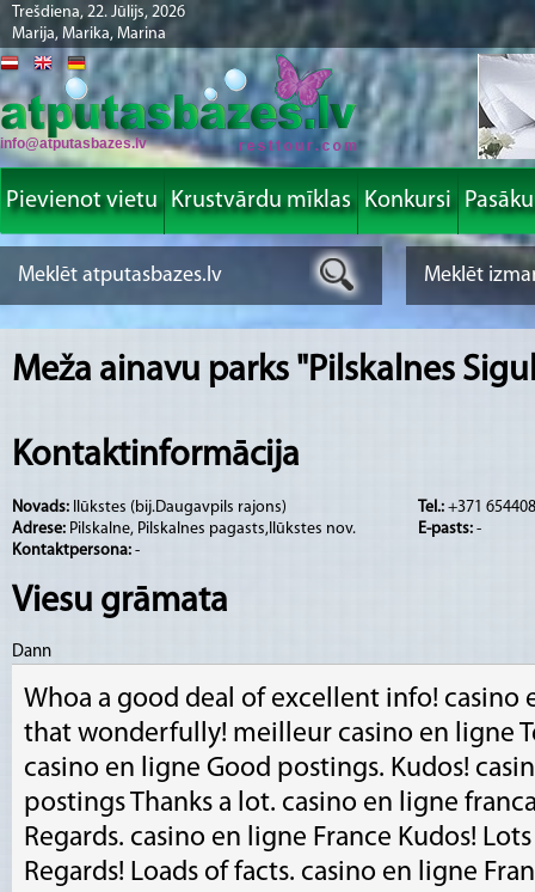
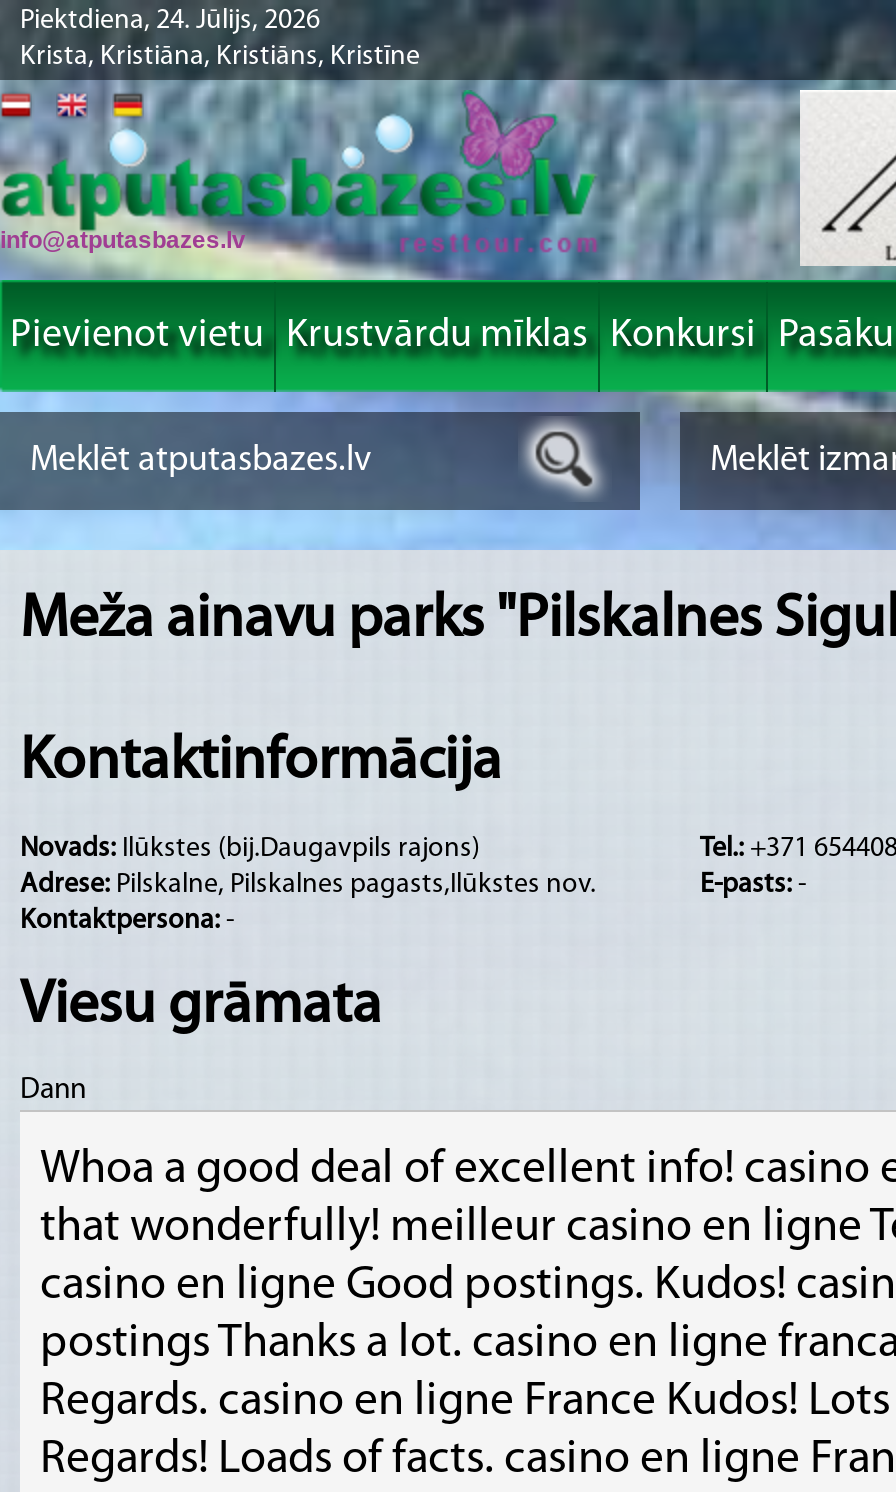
[12,4,185,43] Trešdiena, 22. Jūlijs, 2026 | Marija, Marika, Marina -> [20,6,420,72] Piektdiena, 24. Jūlijs, 2026 | Krista, Kristiāna, Kristiāns, Kristīne
[479,54,531,158] [image] -> [800,88,890,266] [image]

